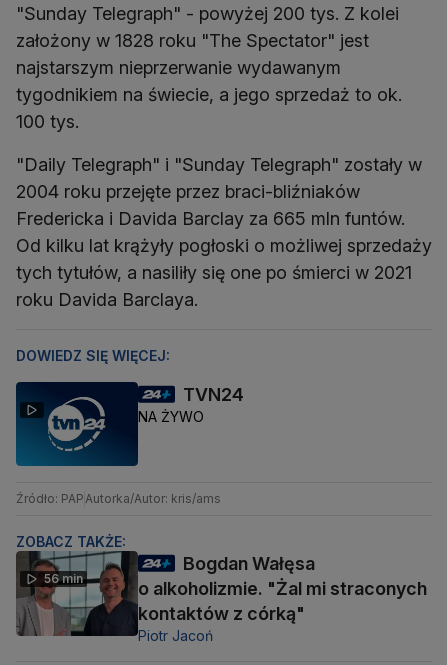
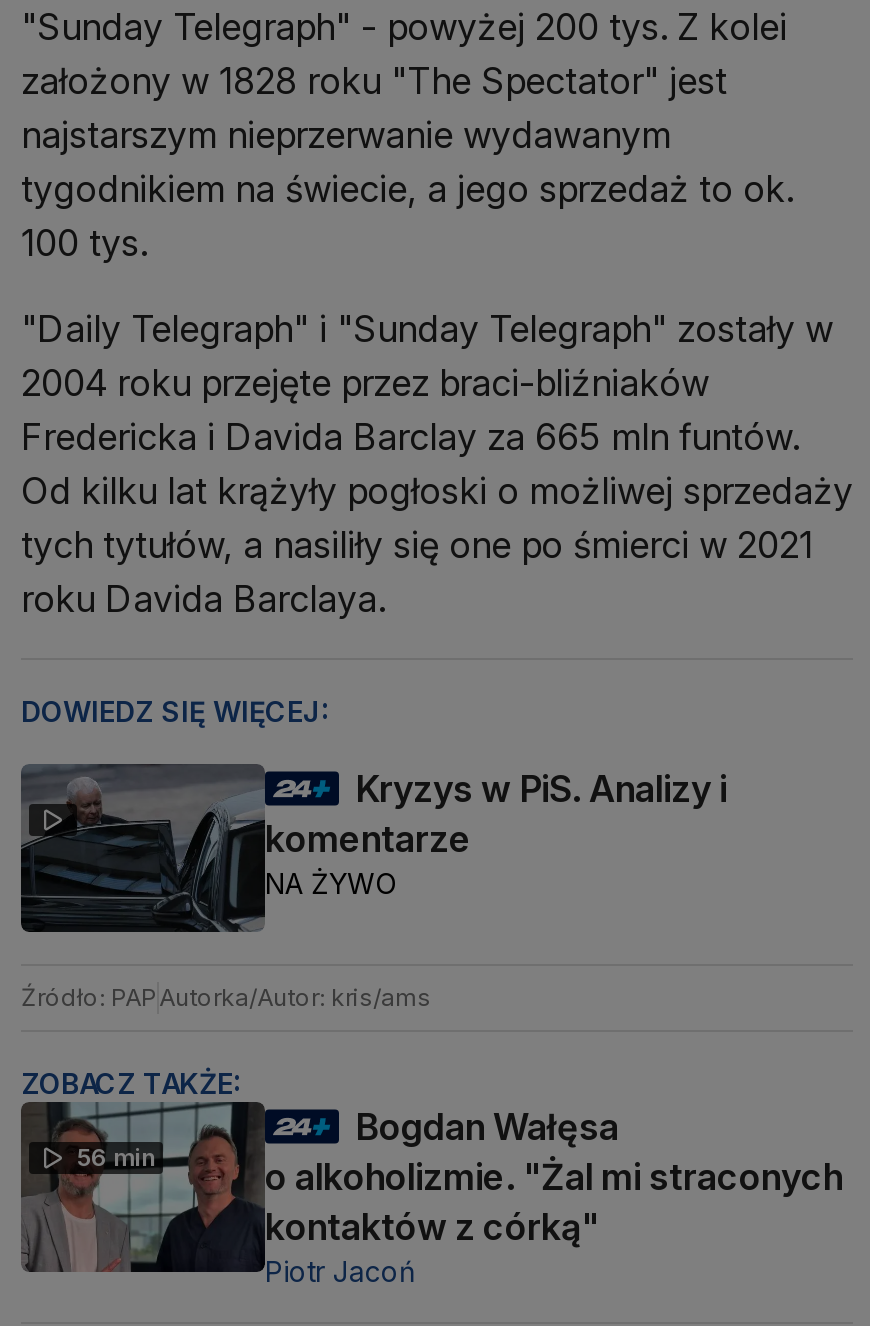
[15,382,139,467] [image] -> [19,762,267,934] [image]
[183,384,244,405] TVN24 -> [265,768,727,860] Kryzys w PiS. Analizy i | komentarze
moved [138,408,204,425] -> [265,866,397,900]: NA ŻYWO

